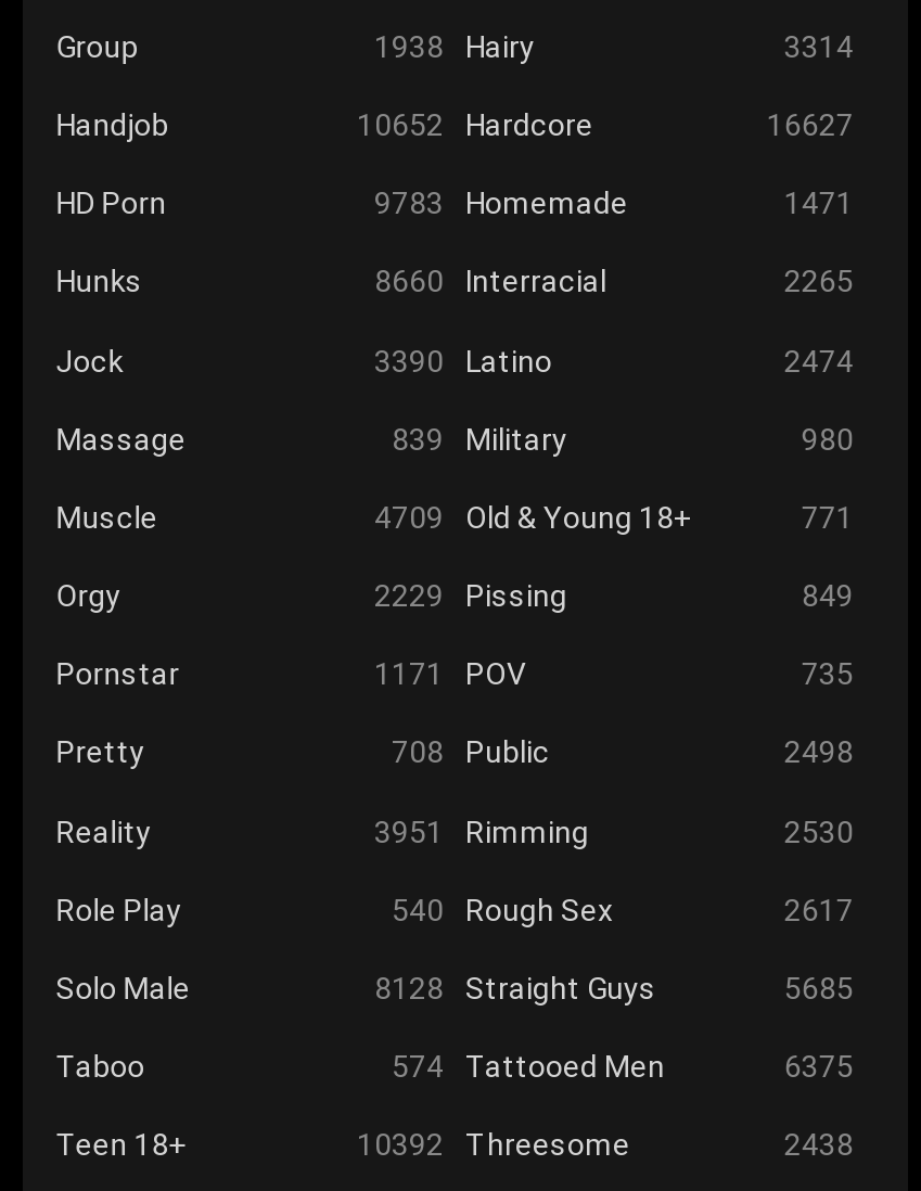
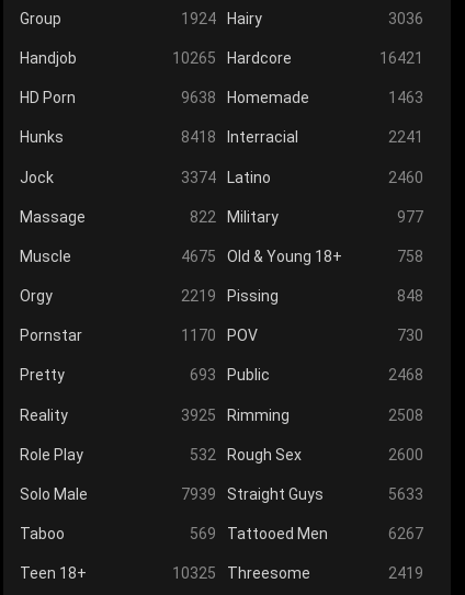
[374,29,535,64] 1938 Hairy -> [181,10,262,27] 1924 Hairy
[784,29,853,64] 3314 -> [388,10,423,27] 3036
[357,107,593,142] 10652 Hardcore -> [172,49,292,67] 10265 Hardcore
[767,107,853,142] 16627 -> [379,49,423,67] 16421
[374,186,628,221] 9783 Homemade -> [181,89,309,107] 9638 Homemade
[784,186,853,221] 1471 -> [388,89,423,107] 1463
[374,264,606,299] 8660 Interracial -> [181,129,298,146] 8418 Interracial
[784,264,853,299] 2265 -> [388,129,423,146] 2241
[374,343,552,377] 3390 Latino -> [181,168,271,186] 3374 Latino
[784,343,853,377] 2474 -> [388,168,423,186] 2460
[392,421,567,456] 839 Military -> [190,208,279,225] 822 Military
[801,421,853,456] 980 -> [397,208,423,225] 977
[374,500,693,535] 4709 Old & Young 18+ -> [181,248,342,265] 4675 Old & Young 18+
[801,500,853,535] 771 -> [397,248,423,265] 758
[374,578,567,613] 2229 Pissing -> [181,287,279,305] 2219 Pissing
[801,578,853,613] 849 -> [397,287,423,305] 848
[374,657,526,692] 1171 POV -> [181,327,258,344] 1170 POV
[801,657,853,692] 735 -> [397,327,423,344] 730
[392,735,550,770] 708 Public -> [190,367,270,384] 693 Public
[784,735,853,770] 2498 -> [388,367,423,384] 2468
[374,814,589,849] 3951 Rimming -> [181,406,290,424] 3925 Rimming
[784,814,853,849] 2530 -> [388,406,423,424] 2508
[392,892,613,927] 540 Rough Sex -> [190,446,302,463] 532 Rough Sex
[784,892,853,927] 2617 -> [388,446,423,463] 2600
[374,971,656,1006] 8128 Straight Guys -> [181,485,324,503] 7939 Straight Guys
[784,971,853,1006] 5685 -> [388,485,423,503] 5633
[392,1049,665,1084] 574 Tattooed Men -> [190,525,328,543] 569 Tattooed Men
[784,1049,853,1084] 6375 -> [388,525,423,543] 6267
[357,1128,630,1163] 10392 Threesome -> [172,565,310,582] 10325 Threesome
[784,1128,853,1163] 2438 -> [388,565,423,582] 2419

